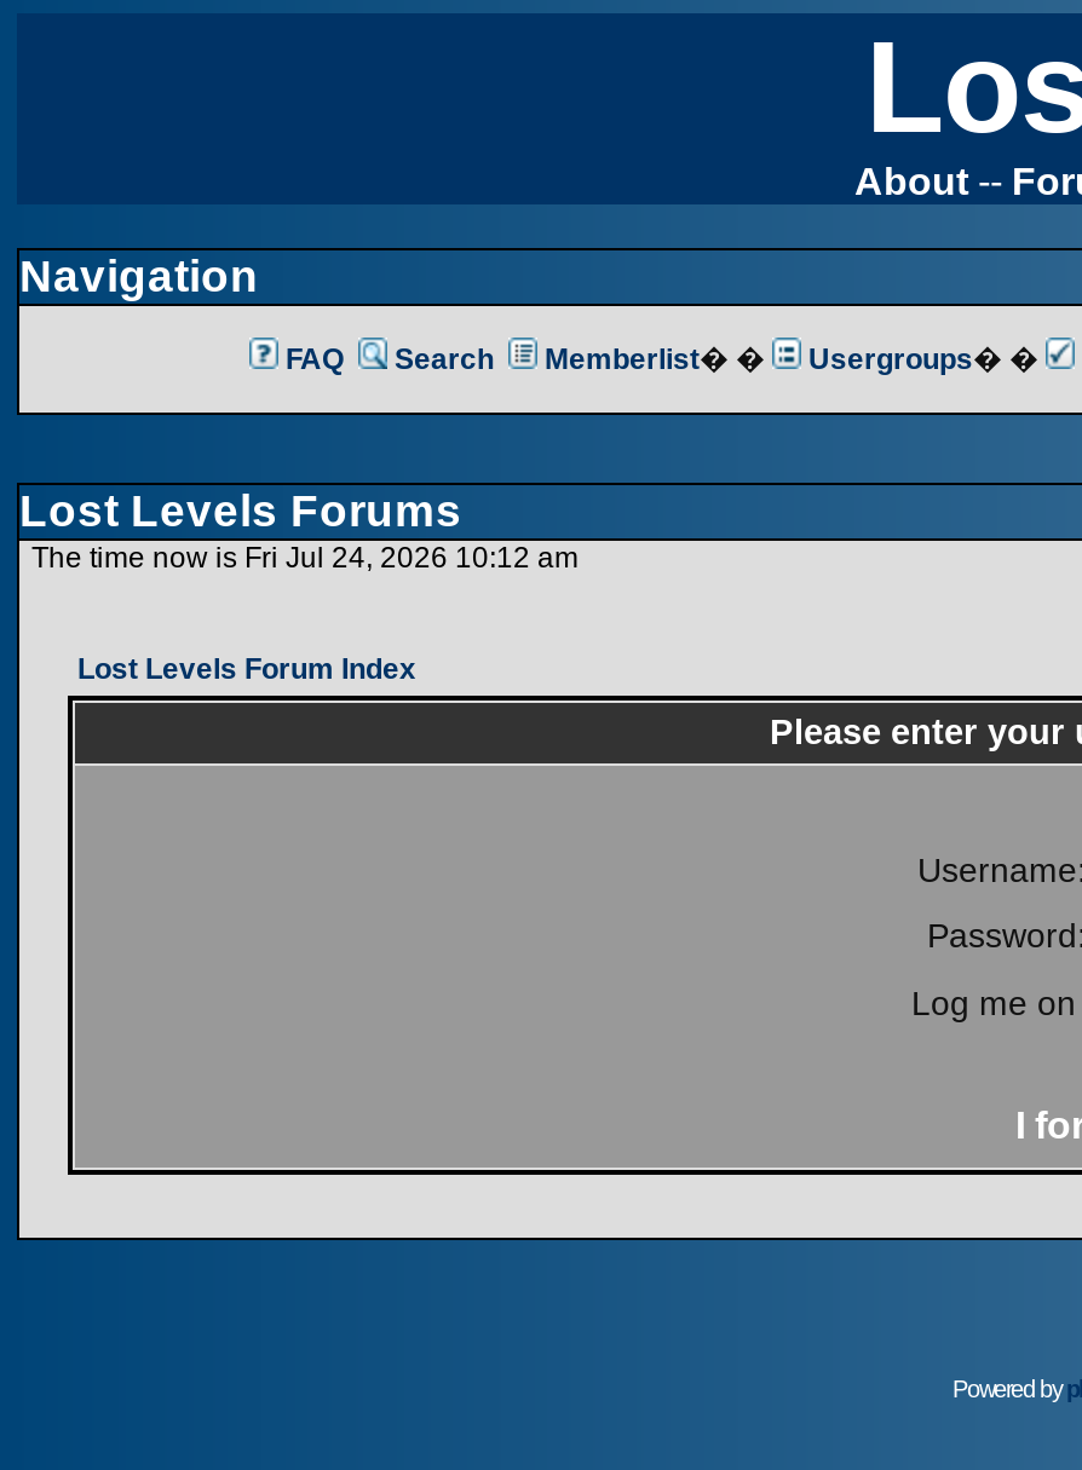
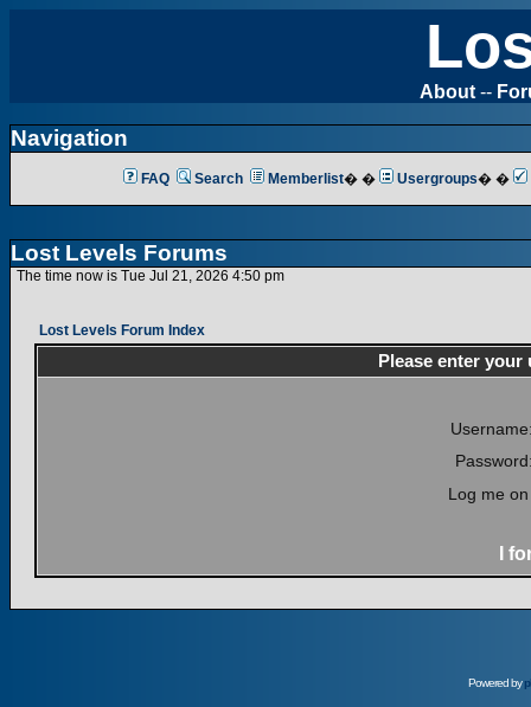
[31,540,579,574] The time now is Fri Jul 24, 2026 10:12 am -> [17,267,284,284] The time now is Tue Jul 21, 2026 4:50 pm

